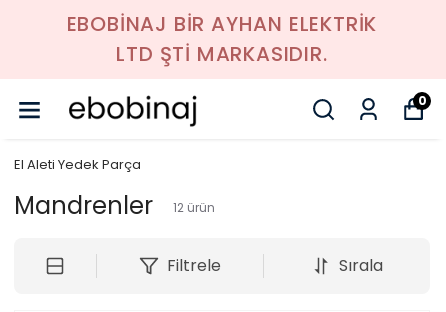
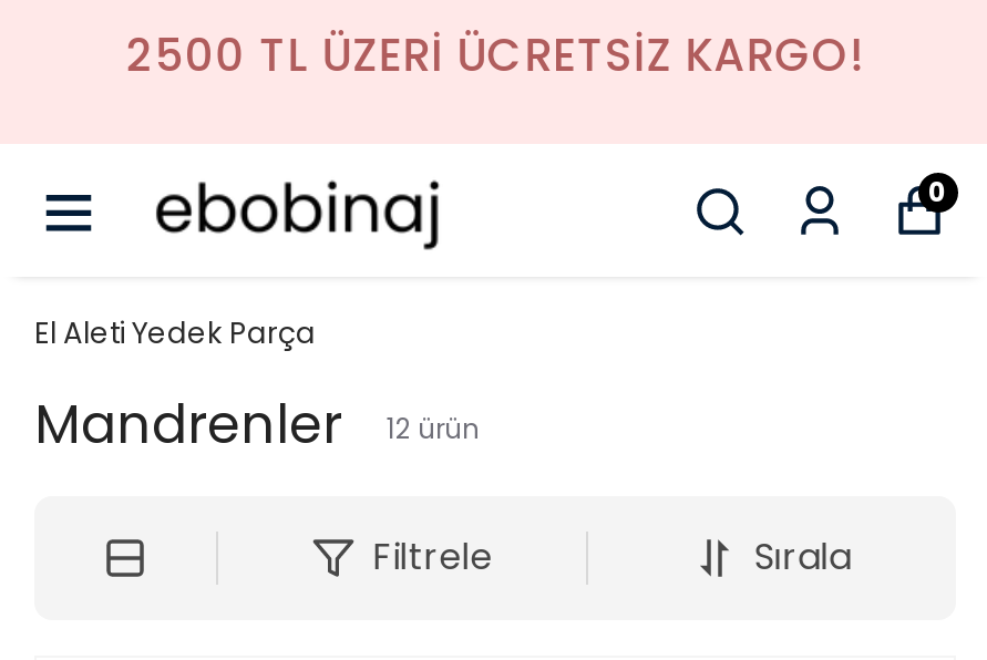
[67,10,377,68] EBOBİNAJ BİR AYHAN ELEKTRİK | LTD ŞTİ MARKASIDIR. -> [126,24,864,86] 2500 TL ÜZERI ÜCRETSIZ KARGO!

